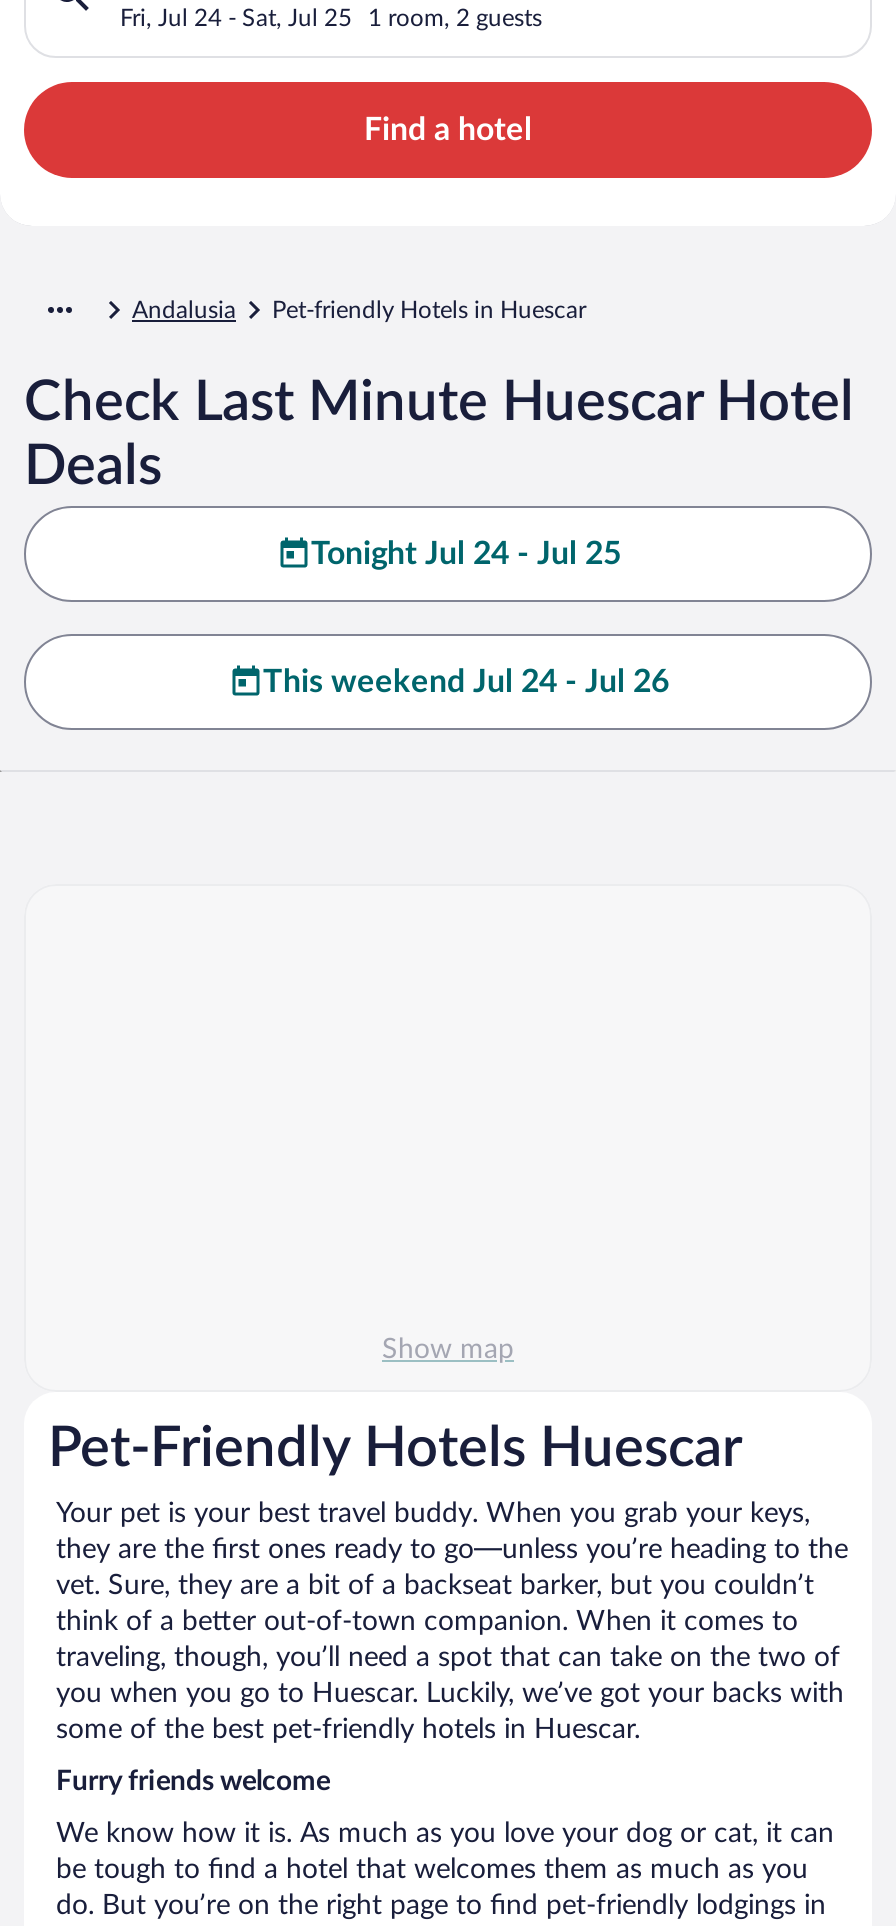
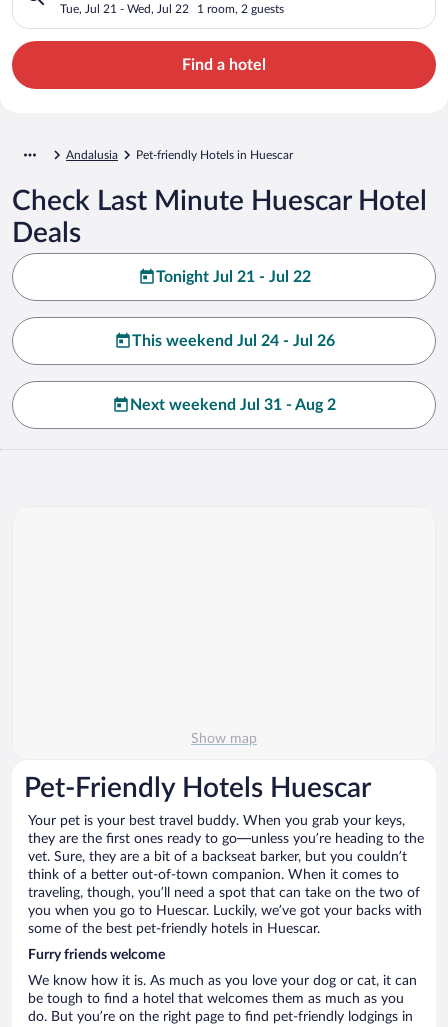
[120,5,352,29] Fri, Jul 24 - Sat, Jul 25 -> [60,3,189,15] Tue, Jul 21 - Wed, Jul 22
[311,537,621,569] Tonight Jul 24 - Jul 25 -> [155,269,310,285] Tonight Jul 21 - Jul 22
none -> [130,397,336,413] Next weekend Jul 31 - Aug 2

